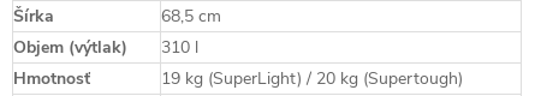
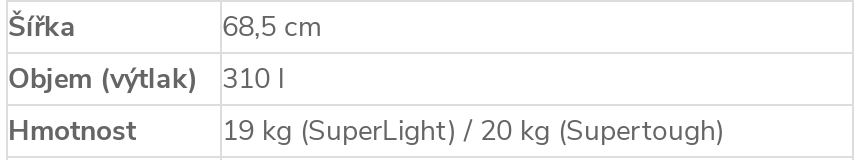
[13,5,54,28] Šírka -> [8,9,76,47] Šířka
[13,68,90,90] Hmotnosť -> [8,113,136,151] Hmotnost

